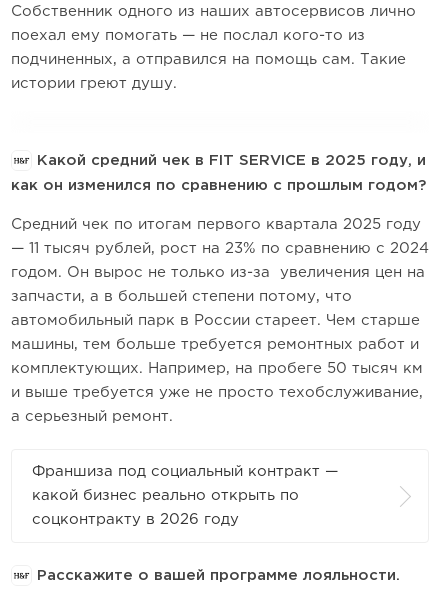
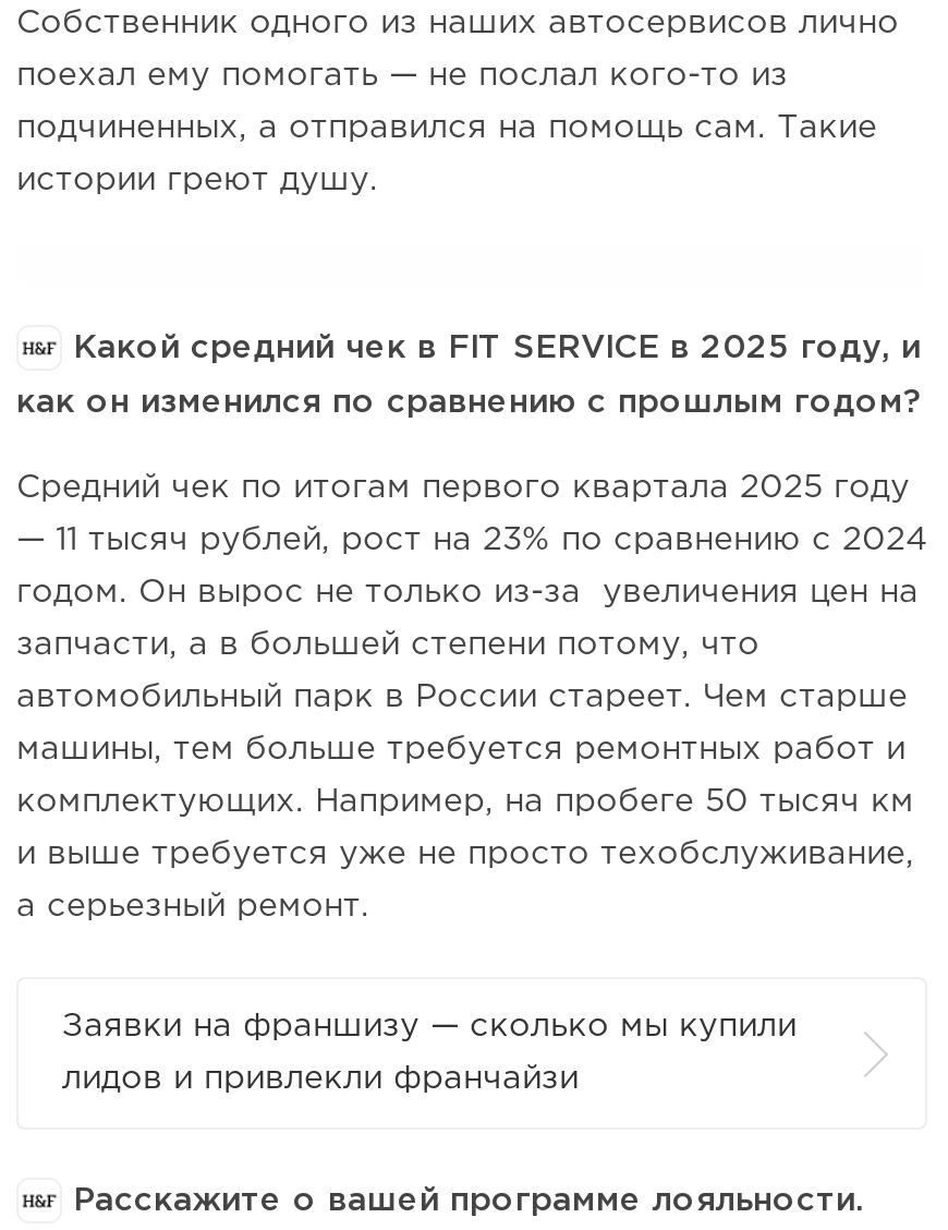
[32,465,338,526] Франшиза под социальный контракт — | какой бизнес реально открыть по | соцконтракту в 2026 году -> [62,1013,797,1093] Заявки на франшизу — сколько мы купили | лидов и привлекли франчайзи

